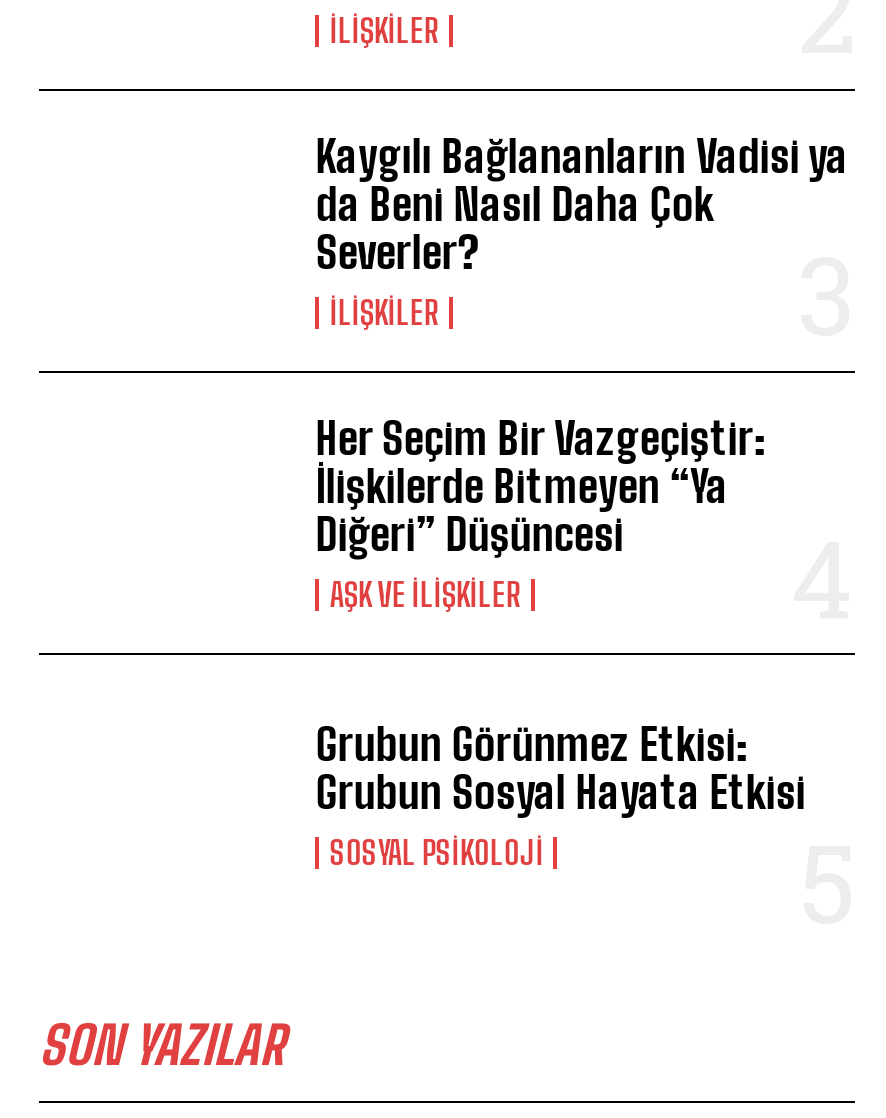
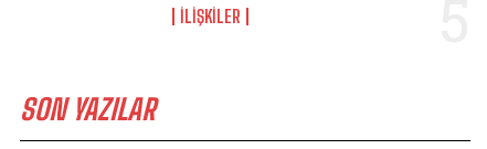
[316,129,848,871] Kaygılı Bağlananların Vadisi ya | da Beni Nasıl Daha Çok | Severler? | İLIŞKILER | Her Seçim Bir Vazgeçiştir: | İlişkilerde Bitmeyen “Ya | Diğeri” Düşüncesi | AŞK VE İLIŞKILER | Grubun Görünmez Etkisi: | Grubun Sosyal Hayata Etkisi | SOSYAL PSIKOLOJI -> none

